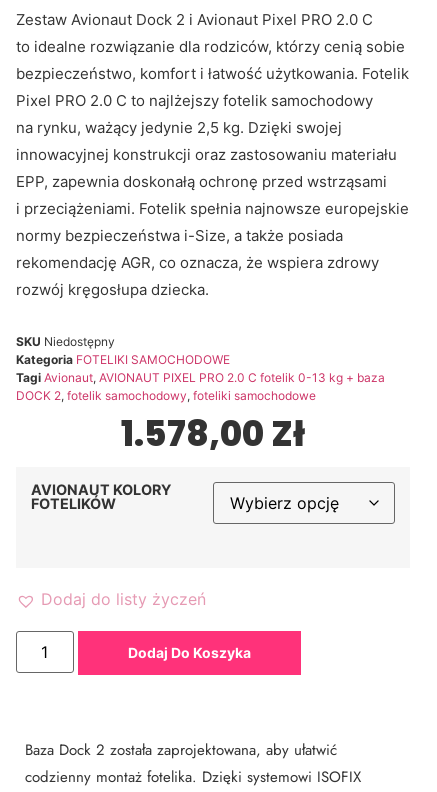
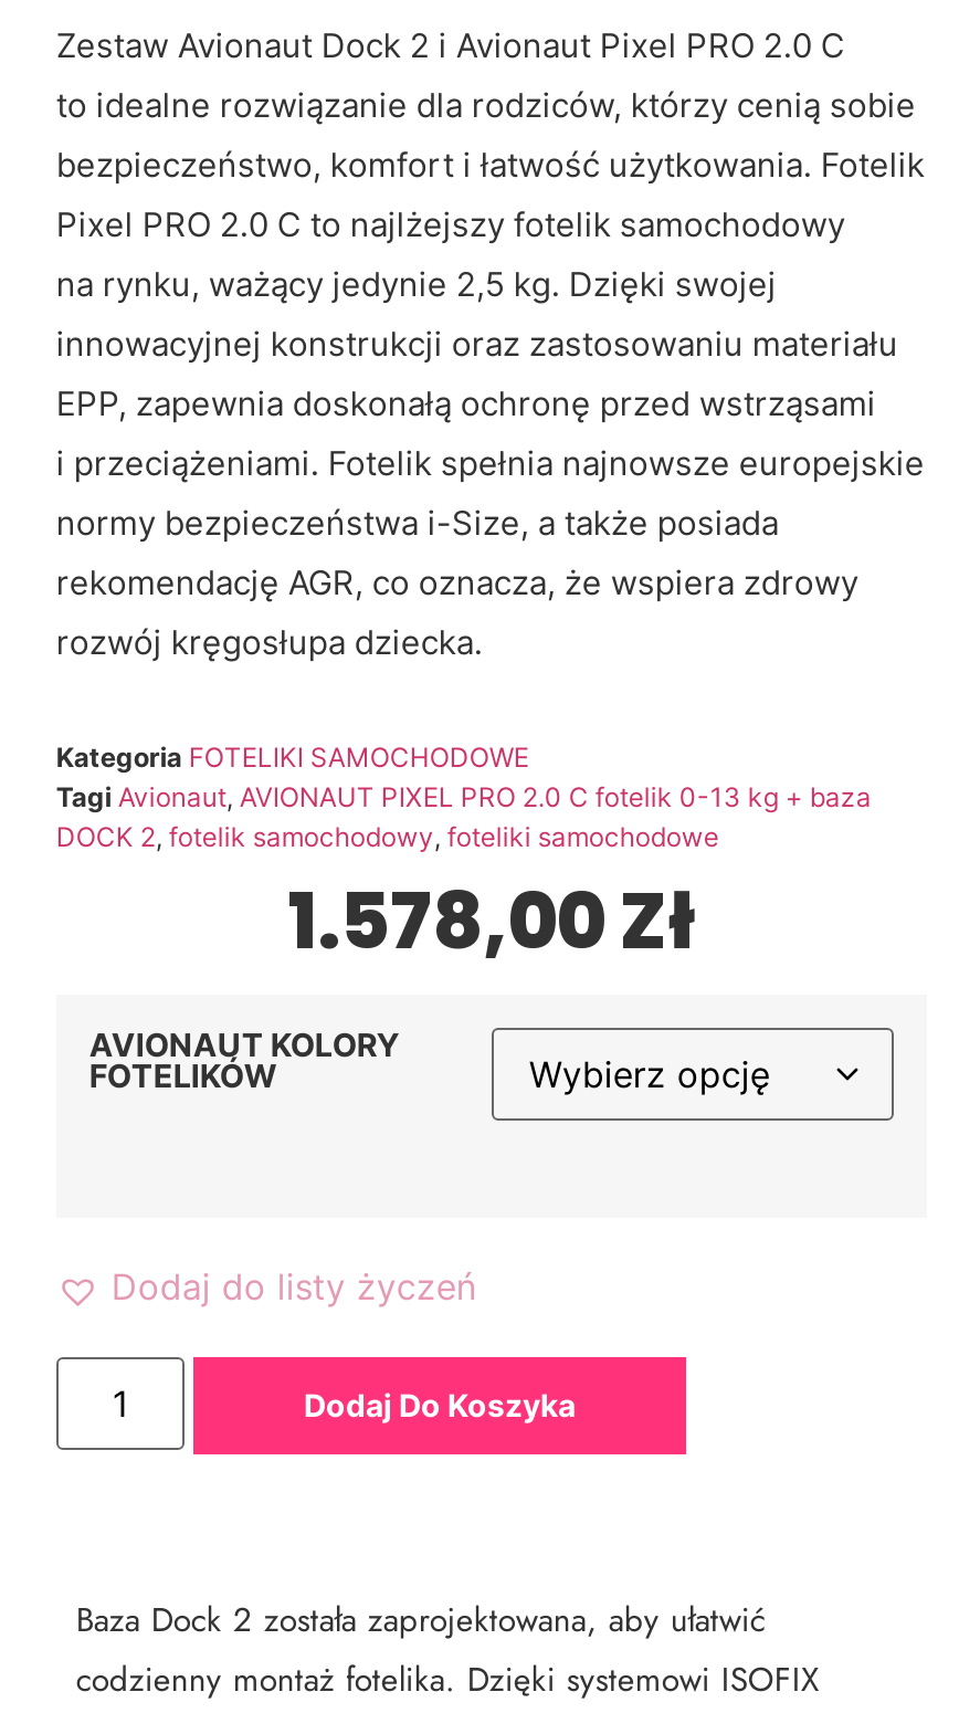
[16,334,115,349] SKU Niedostępny -> none

